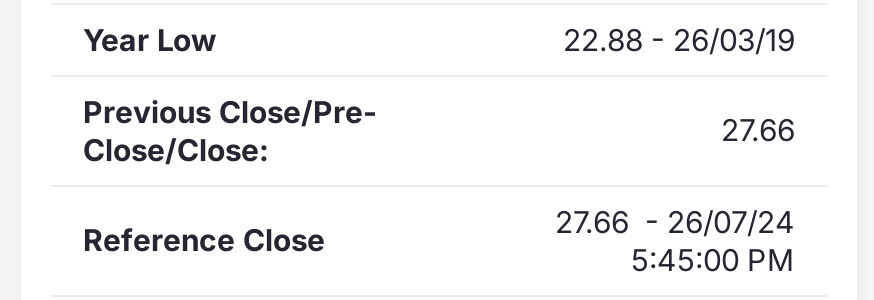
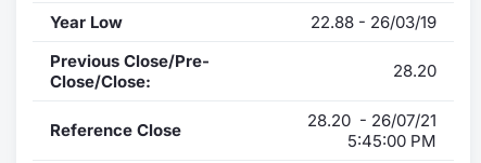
[721,110,795,148] 27.66 -> [393,60,436,80] 28.20
[555,202,795,240] 27.66 - 26/07/24 -> [307,110,436,130] 28.20 - 26/07/21

